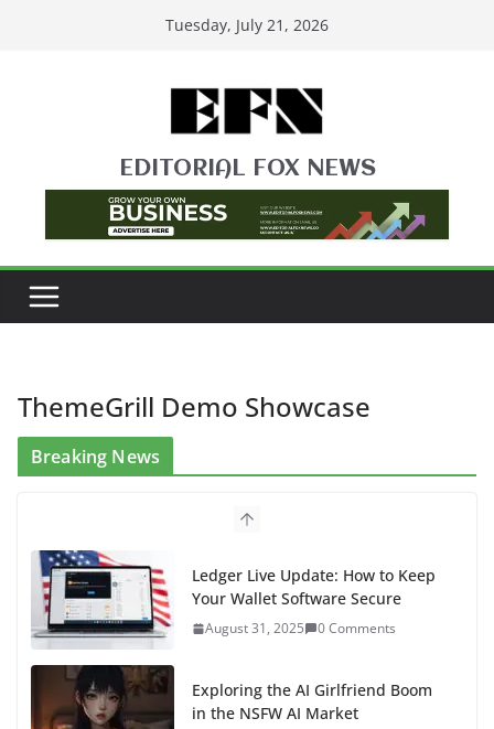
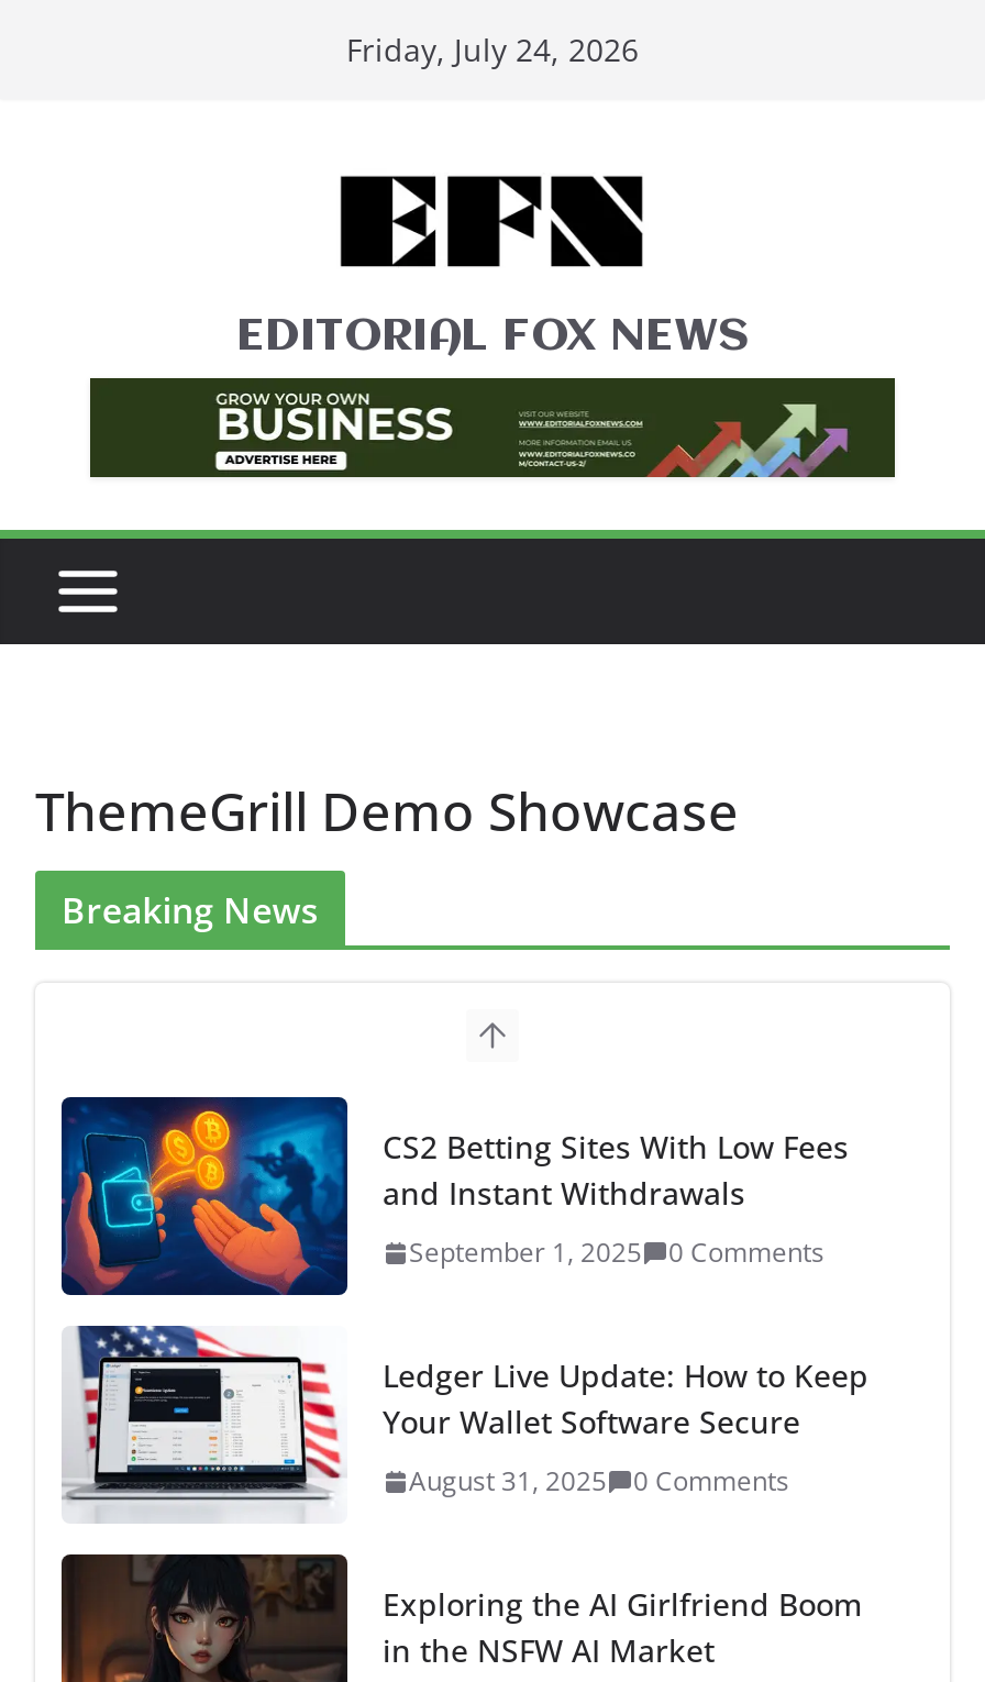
[165,14,329,35] Tuesday, July 21, 2026 -> [346,29,639,70] Friday, July 24, 2026
none -> [59,1095,849,1297] [image] | CS2 Betting Sites With Low Fees | and Instant Withdrawals | September 1, 2025 | 0 Comments

